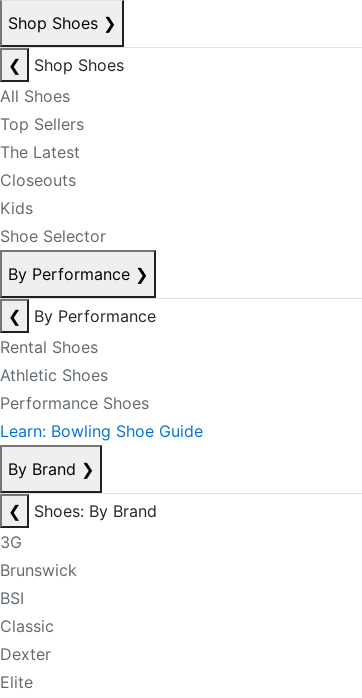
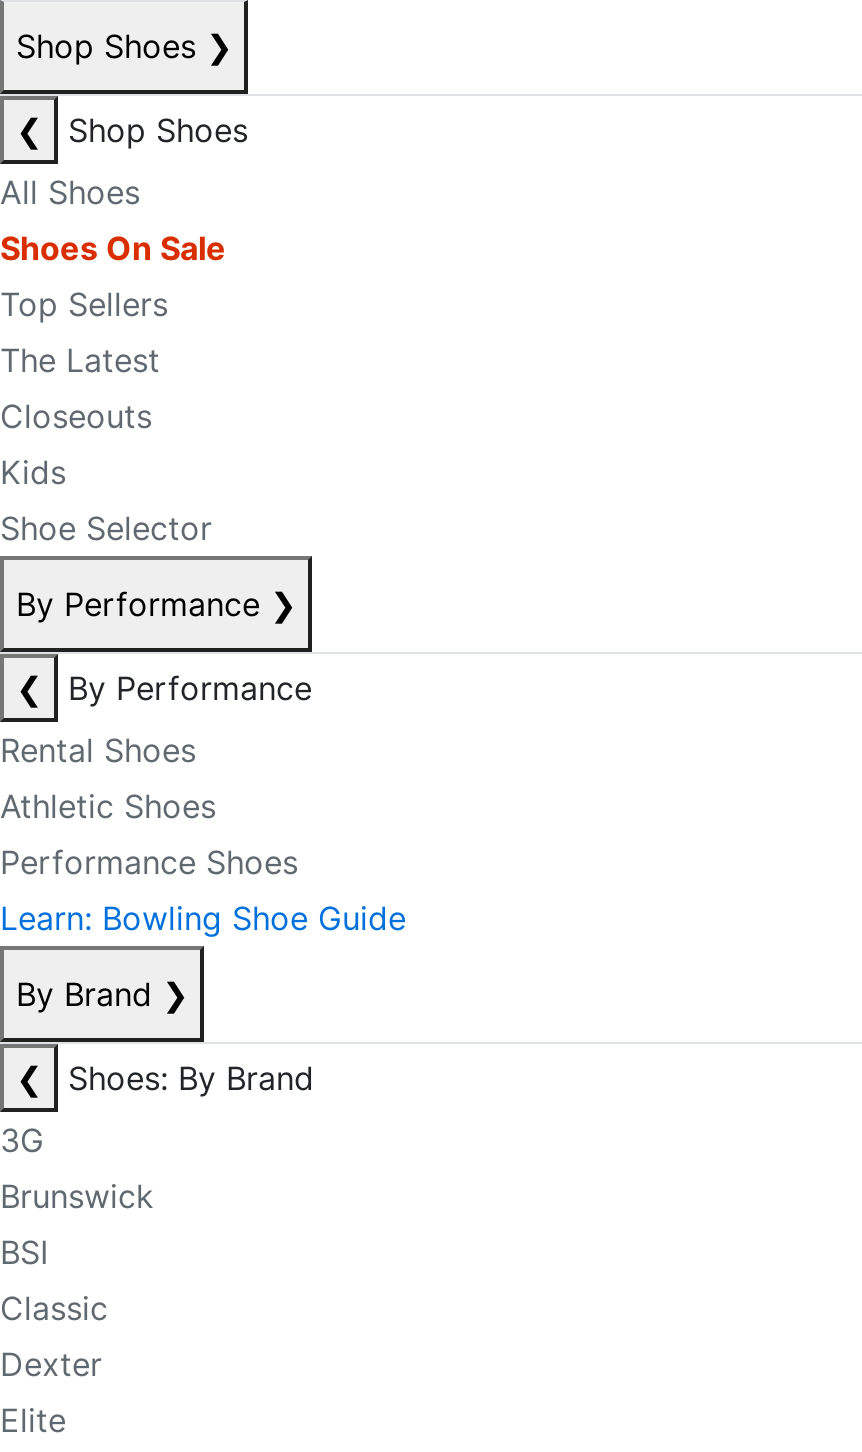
none -> [0,228,226,268] Shoes On Sale

